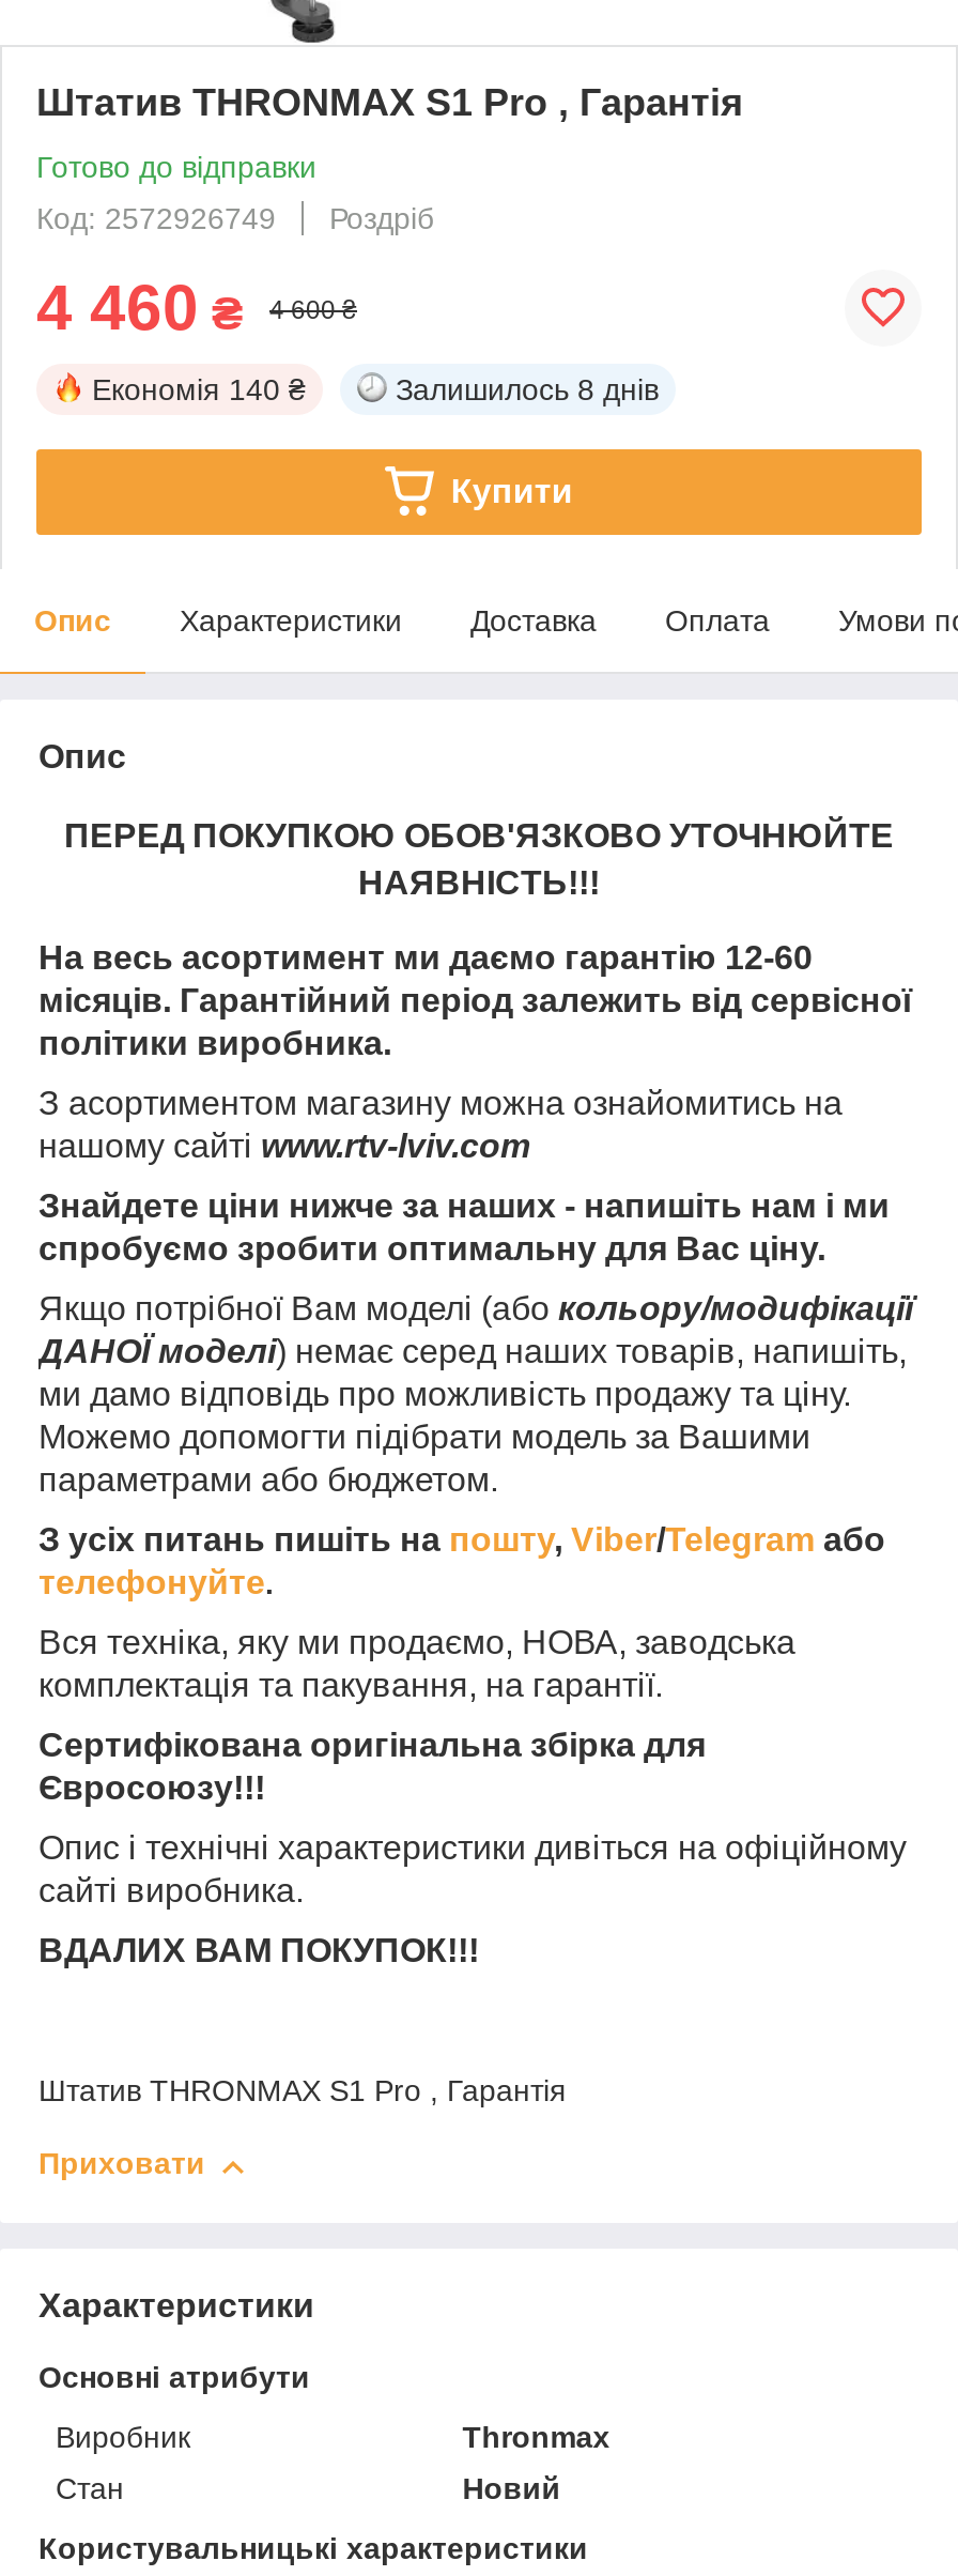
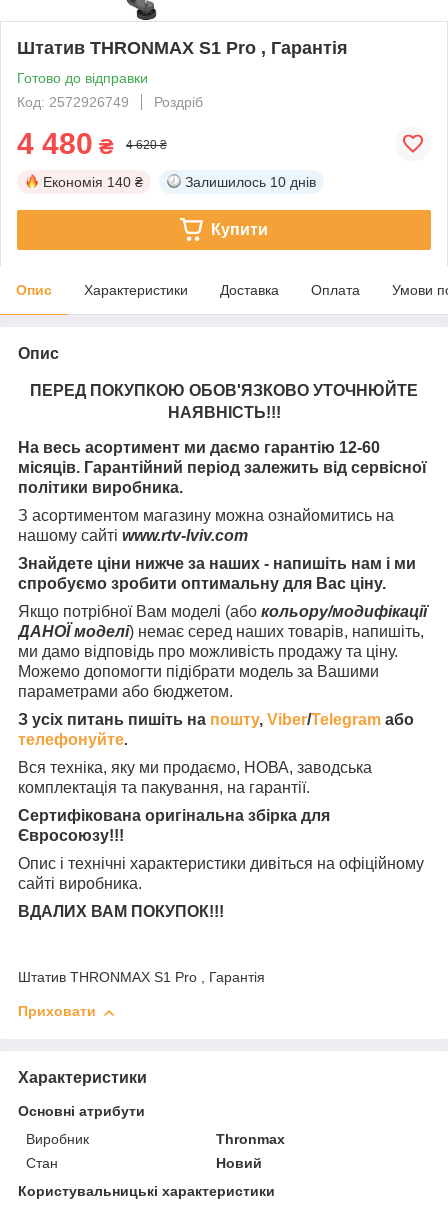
[36,271,244,342] 4 460 ₴ -> [17,127,114,160] 4 480 ₴
[269,295,357,325] 4 600 ₴ -> [126,138,167,152] 4 620 ₴
[396,372,659,406] Залишилось 8 днів -> [185,174,316,190] Залишилось 10 днів

